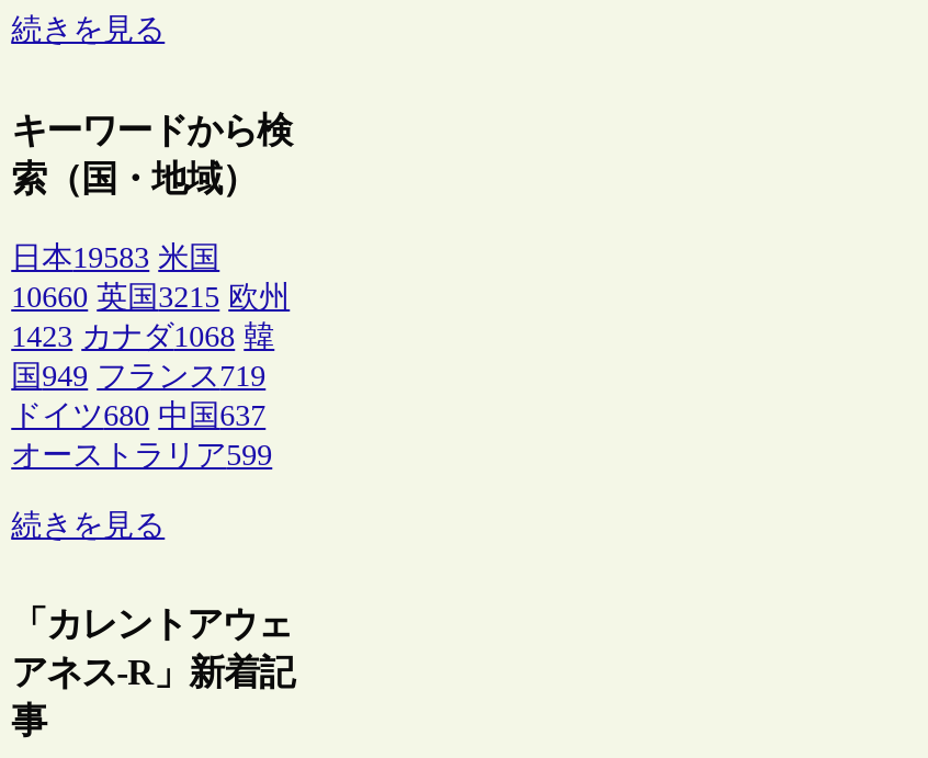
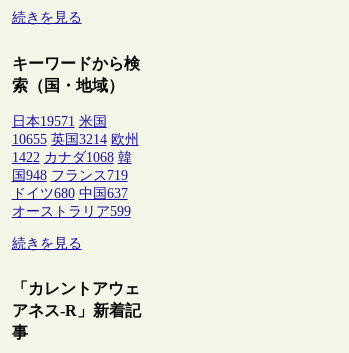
[11,241,220,274] 日本19583 米国 -> [12,114,107,129] 日本19571 米国
[11,281,290,314] 10660 英国3215 欧州 -> [12,132,139,147] 10655 英国3214 欧州
[11,320,274,353] 1423 カナダ1068 韓 -> [12,150,132,165] 1422 カナダ1068 韓
[11,360,266,392] 国949 フランス719 -> [12,168,128,183] 国948 フランス719

